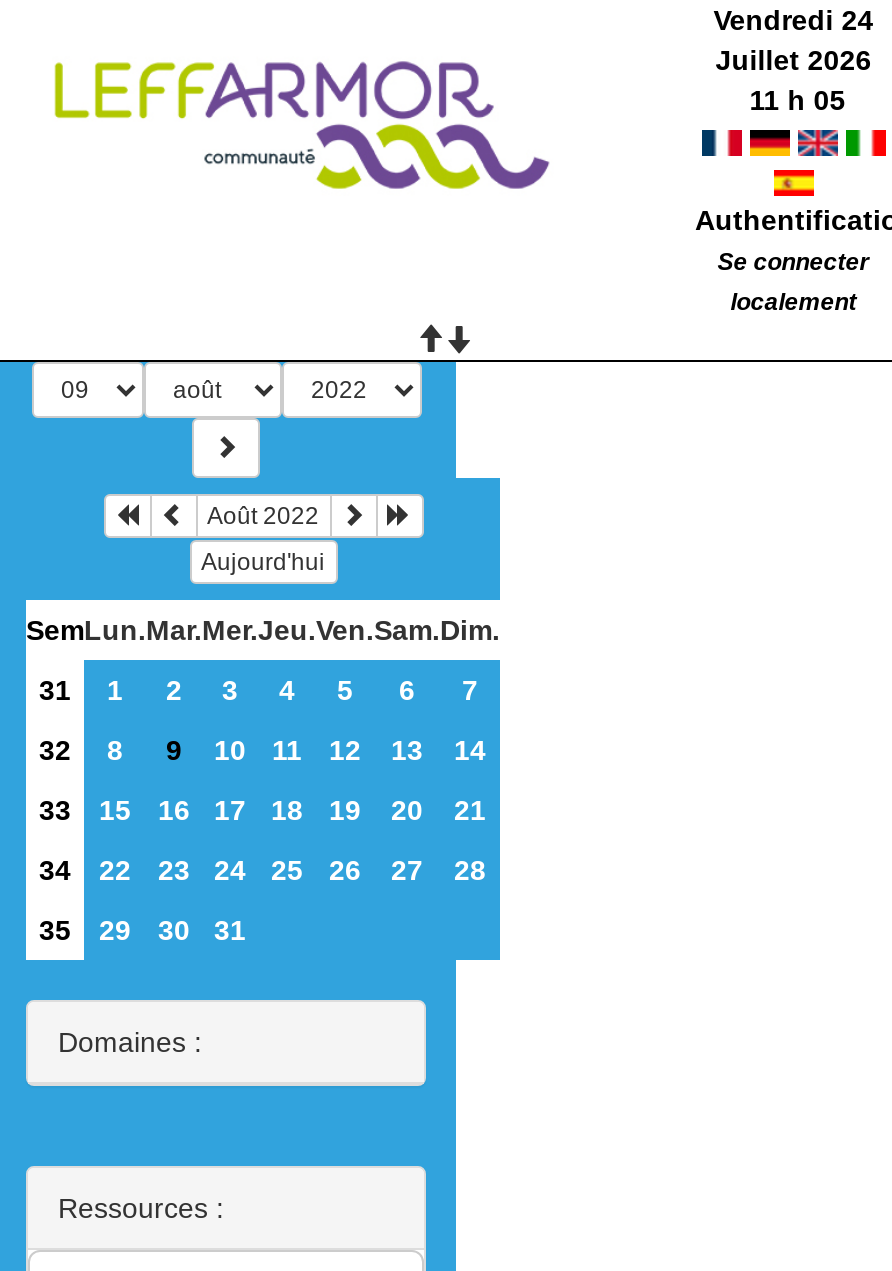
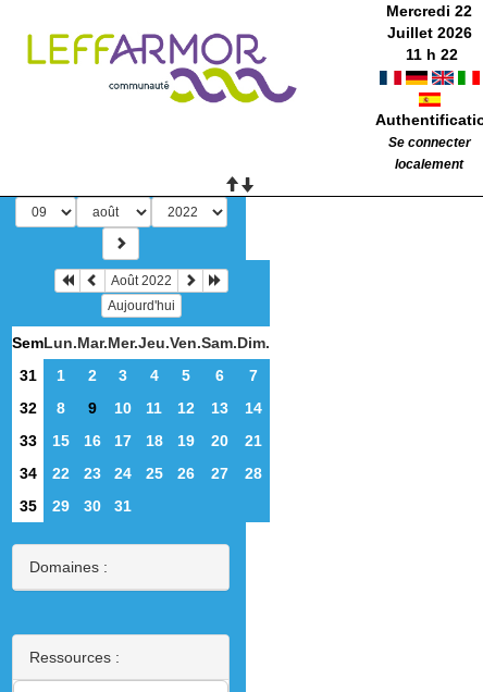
[713,4,873,36] Vendredi 24 -> [386,2,472,20] Mercredi 22
[749,84,845,116] 11 h 05 -> [405,46,458,63] 11 h 22

